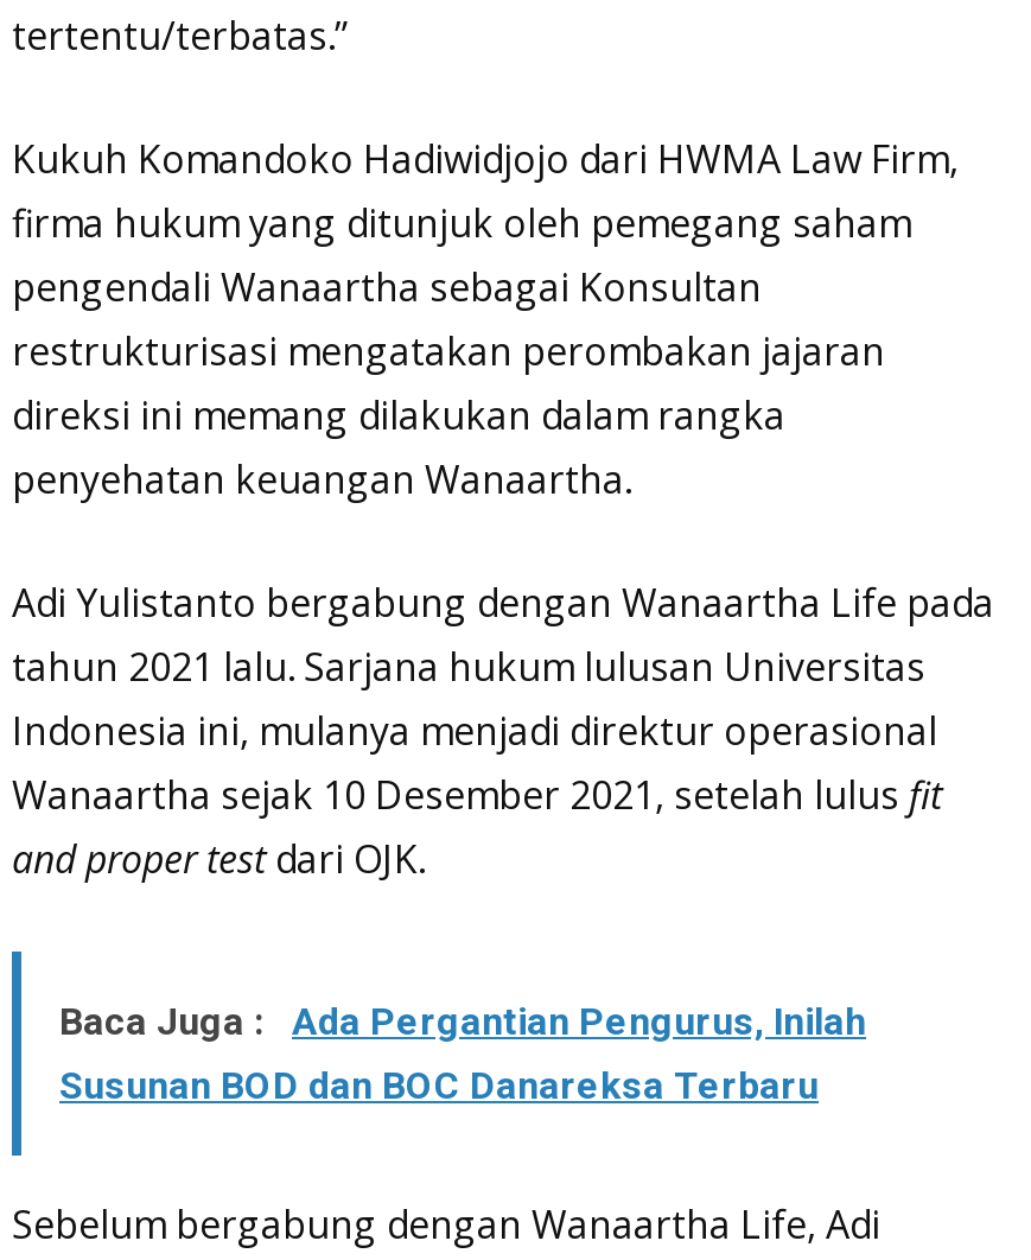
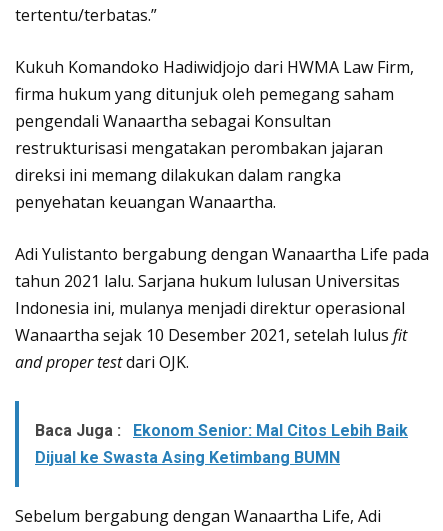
[59,999,866,1108] Baca Juga : Ada Pergantian Pengurus, Inilah | Susunan BOD dan BOC Danareksa Terbaru -> [35,421,408,467] Baca Juga : Ekonom Senior: Mal Citos Lebih Baik | Dijual ke Swasta Asing Ketimbang BUMN

